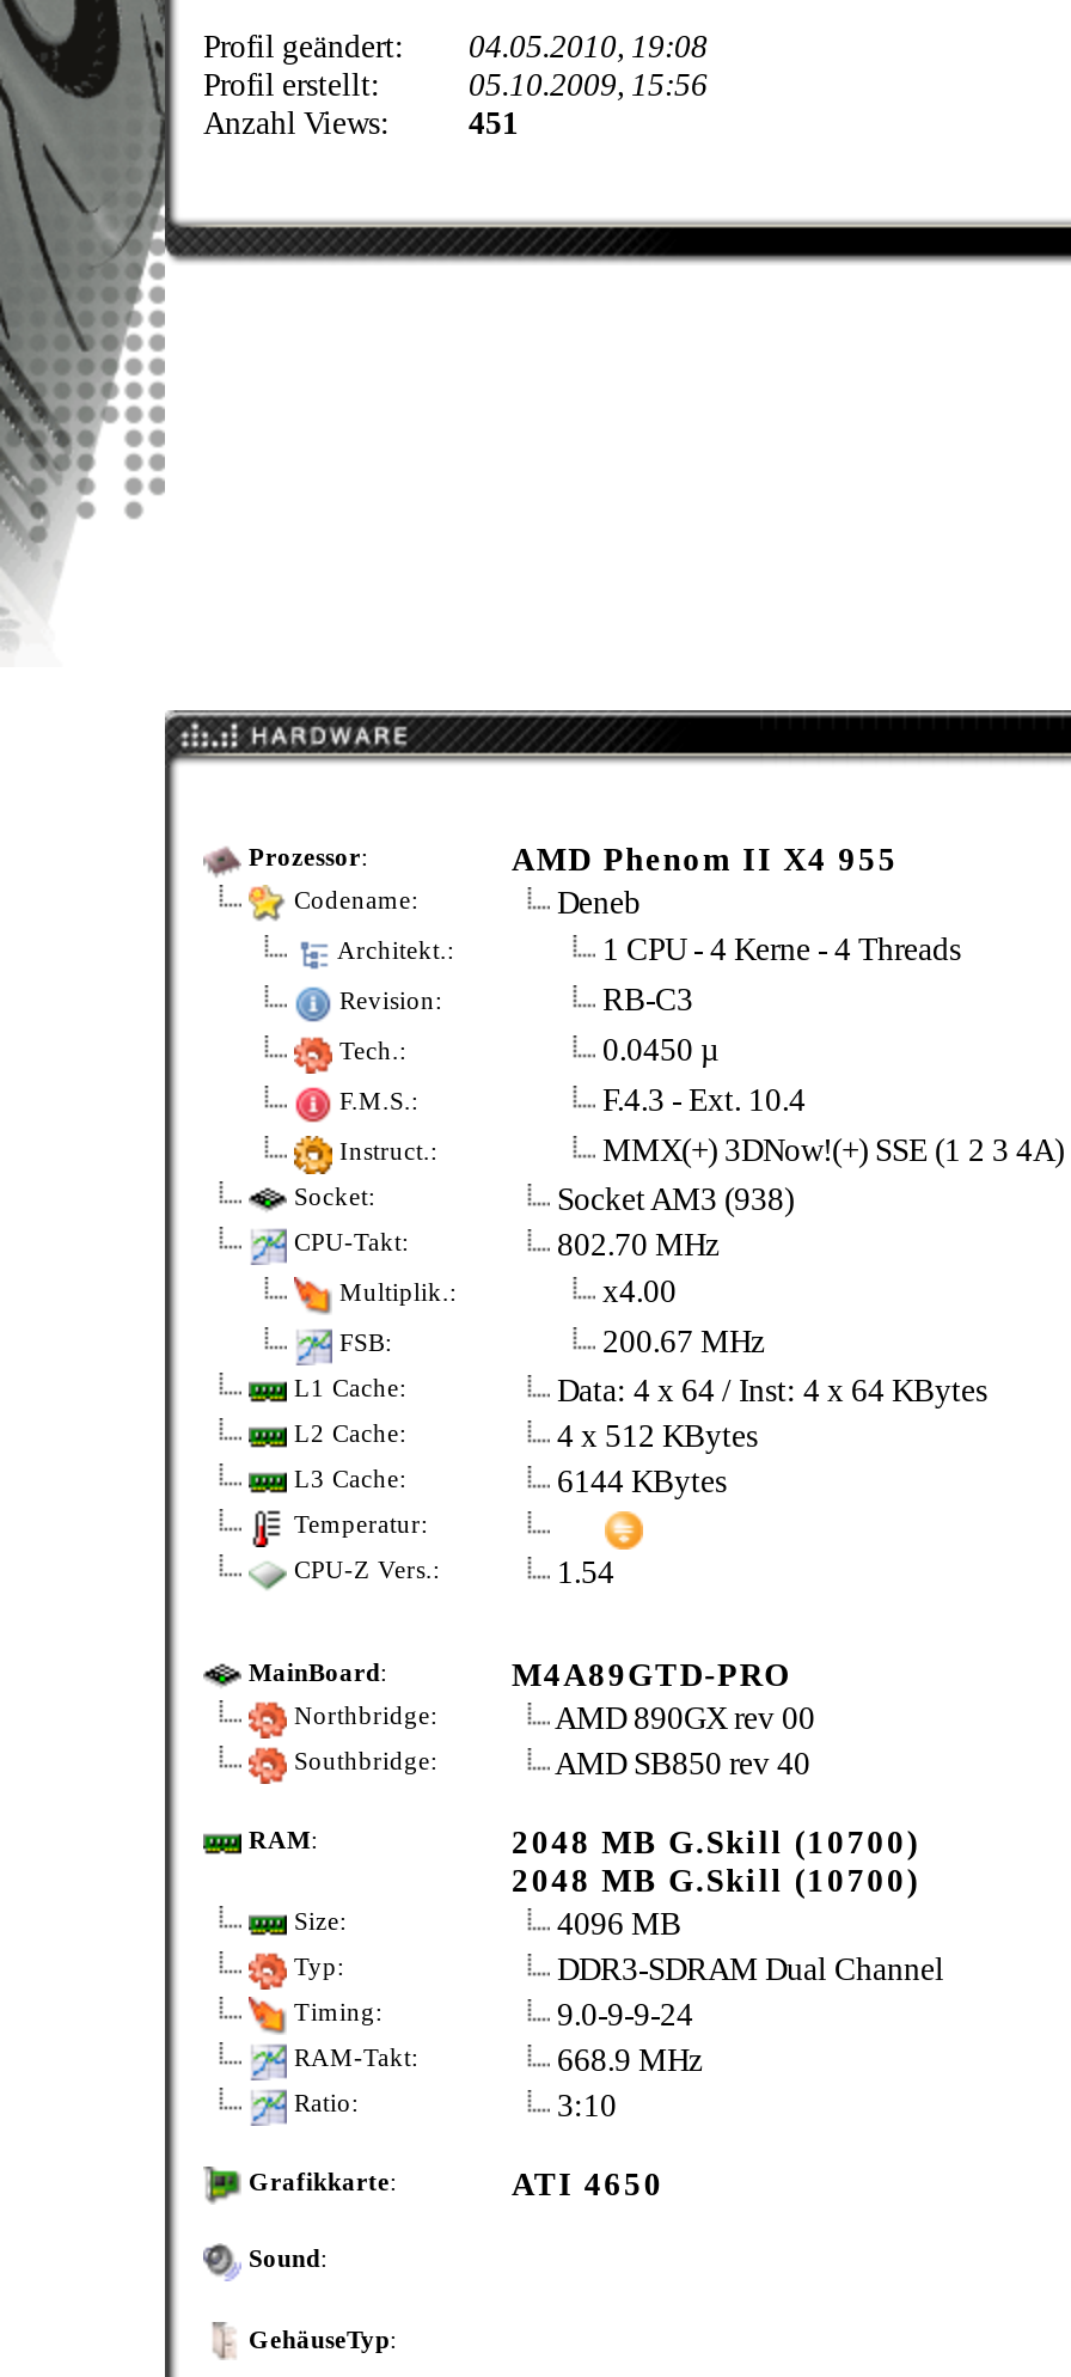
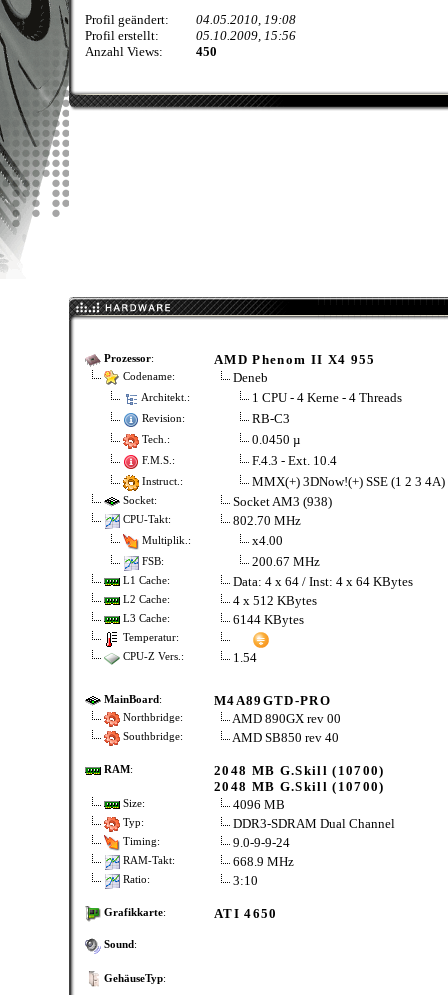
[469,105,519,141] 451 -> [196,44,217,59] 450

